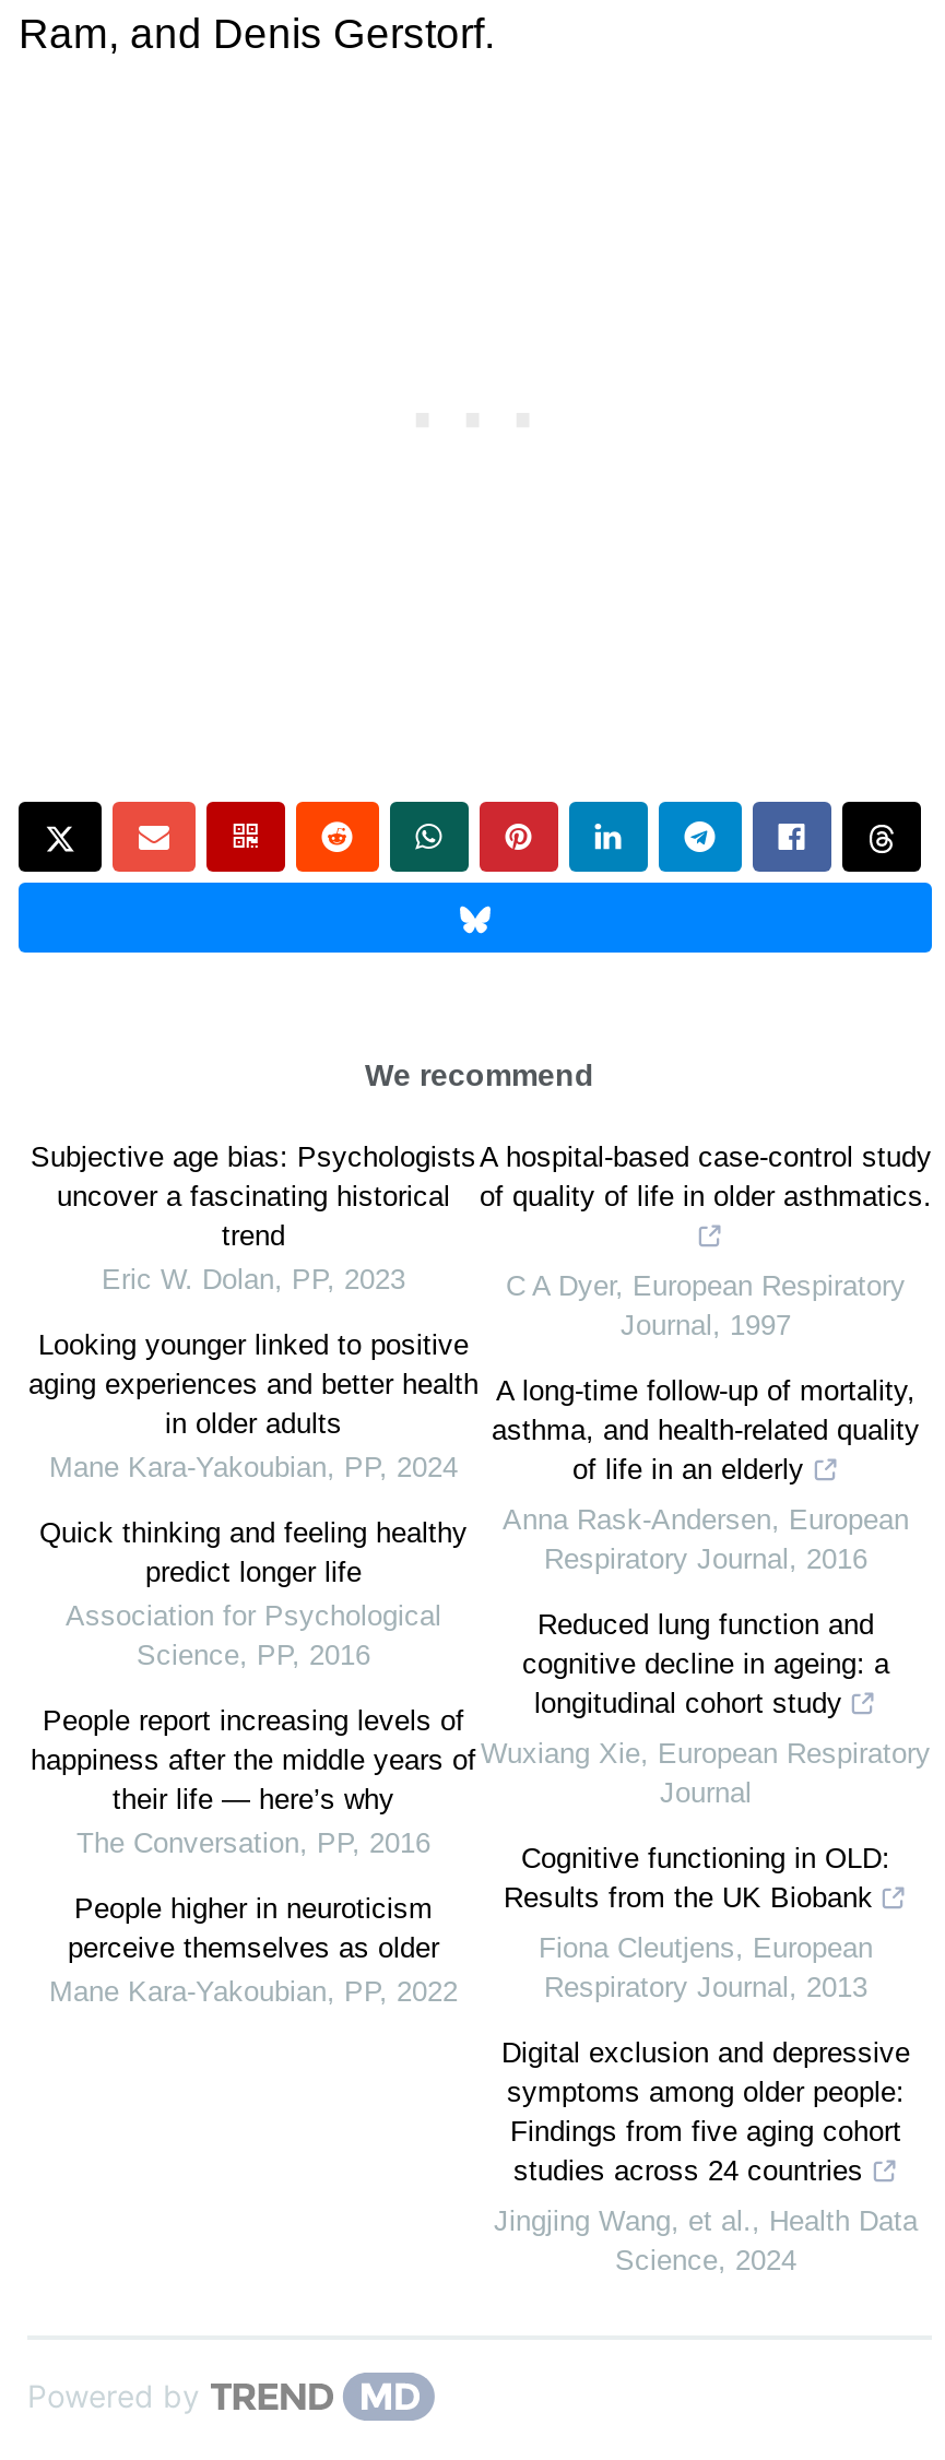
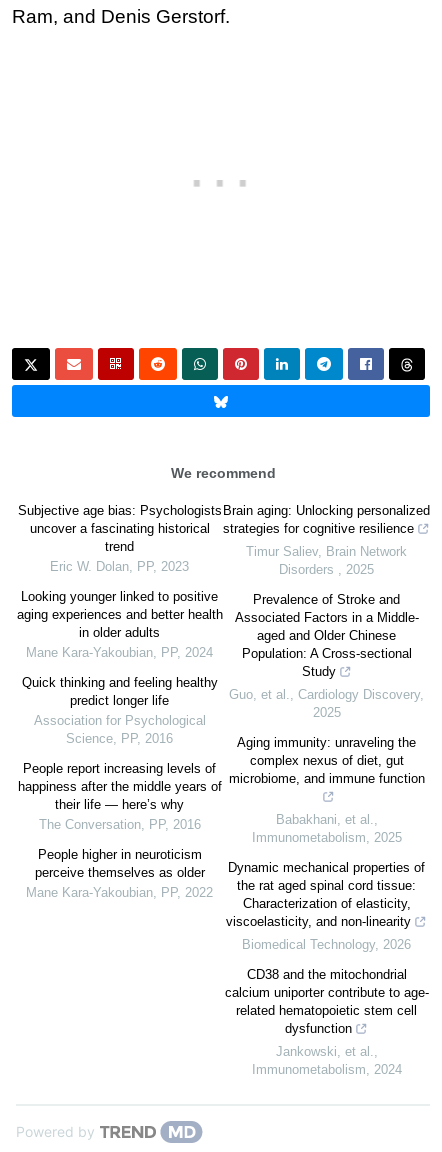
moved [31,1058,594,1253] -> [17,465,275,554]: We recommend | Subjective age bias: Psychologists | uncover a fascinating historical | trend
[480,1142,932,1214] A hospital-based case-control study | of quality of life in older asthmatics. -> [223,503,430,536] Brain aging: Unlocking personalized | strategies for cognitive resilience
moved [102,1264,405,1297] -> [50,559,189,574]: Eric W. Dolan, PP, 2023
[506,1270,906,1343] C A Dyer, European Respiratory | Journal, 1997 -> [246,544,407,577] Timur Saliev, Brain Network | Disorders, 2025
moved [38,1329,469,1362] -> [21,589,218,604]: Looking younger linked to positive
moved [28,1369,479,1402] -> [16,607,222,622]: aging experiences and better health
[492,1375,920,1487] A long-time follow-up of mortality, | asthma, and health-related quality | of life in an elderly -> [234,592,418,679] Prevalence of Stroke and | Associated Factors in a Middle- | aged and Older Chinese | Population: A Cross-sectional | Study
moved [165,1408,342,1441] -> [79,625,160,640]: in older adults
moved [49,1452,458,1485] -> [26,645,213,660]: Mane Kara-Yakoubian, PP, 2024
[503,1504,909,1576] Anna Rask-Andersen, European | Respiratory Journal, 2016 -> [229,687,424,720] Guo, et al., Cardiology Discovery, | 2025
moved [39,1517,468,1550] -> [21,675,217,690]: Quick thinking and feeling healthy
moved [145,1557,362,1589] -> [70,693,169,708]: predict longer life
moved [66,1600,441,1672] -> [33,713,205,746]: Association for Psychological | Science, PP, 2016
[522,1609,889,1720] Reduced lung function and | cognitive decline in ageing: a | longitudinal cohort study -> [228,735,424,786] Aging immunity: unraveling the | complex nexus of diet, gut | microbiome, and immune function
moved [43,1705,464,1738] -> [23,761,216,776]: People report increasing levels of
moved [31,1745,476,1817] -> [17,779,221,812]: happiness after the middle years of | their life — here’s why
[481,1738,931,1810] Wuxiang Xie, European Respiratory | Journal -> [251,812,401,845] Babakhani, et al., | Immunometabolism, 2025
moved [76,1828,430,1860] -> [38,817,200,832]: The Conversation, PP, 2016
[504,1843,890,1915] Cognitive functioning in OLD: | Results from the UK Biobank -> [226,860,425,929] Dynamic mechanical properties of | the rat aged spinal cord tissue: | Characterization of elasticity, | viscoelasticity, and non-linearity
moved [74,1893,433,1926] -> [37,847,201,862]: People higher in neuroticism
moved [68,1932,439,1965] -> [34,865,204,880]: perceive themselves as older
[539,1932,873,2004] Fiona Cleutjens, European | Respiratory Journal, 2013 -> [242,937,411,952] Biomedical Technology, 2026
moved [49,1976,458,2009] -> [26,885,213,900]: Mane Kara-Yakoubian, PP, 2022
[501,2037,910,2188] Digital exclusion and depressive | symptoms among older people: | Findings from five aging cohort | studies across 24 countries -> [224,967,428,1036] CD38 and the mitochondrial | calcium uniporter contribute to age- | related hematopoietic stem cell | dysfunction
[494,2205,918,2278] Jingjing Wang, et al., Health Data | Science, 2024 -> [251,1044,401,1077] Jankowski, et al., | Immunometabolism, 2024

